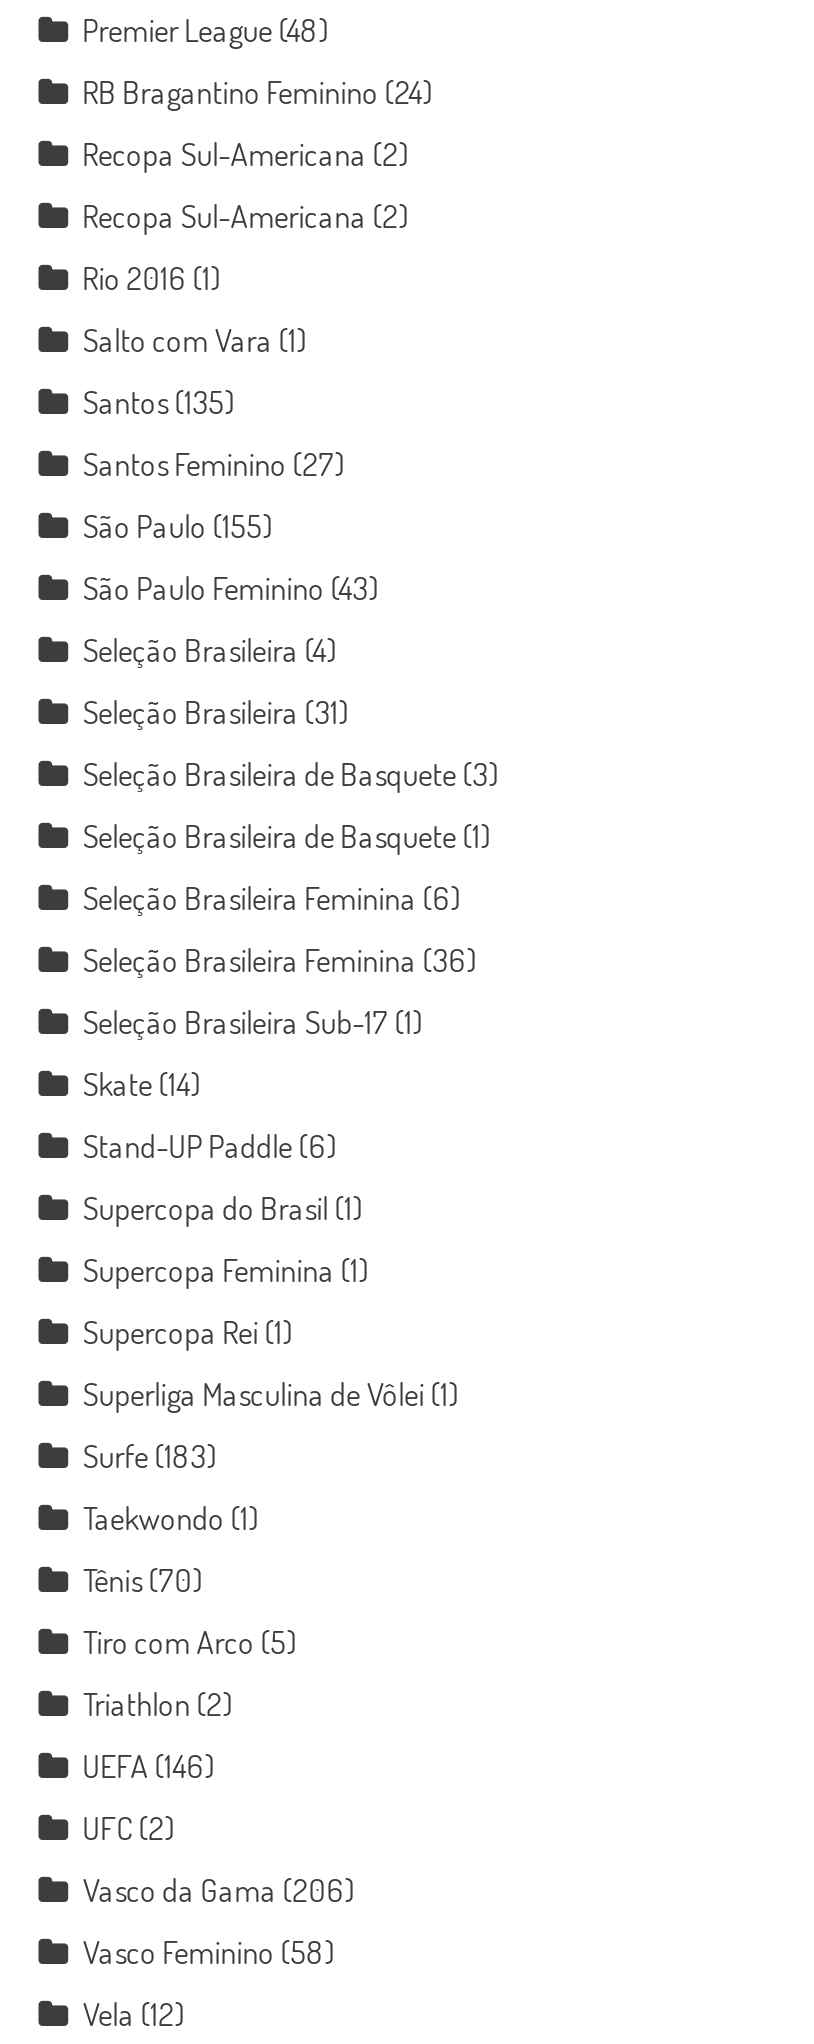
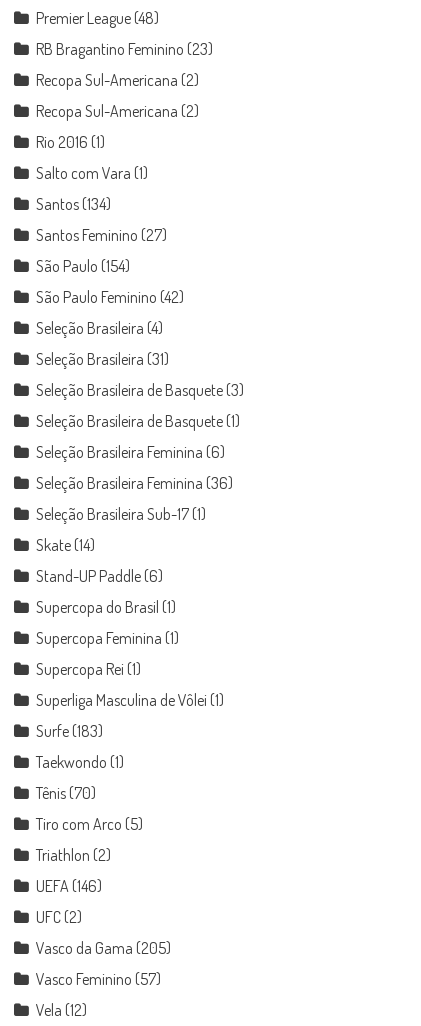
[82,72,432,112] RB Bragantino Feminino (24) -> [36,39,213,59] RB Bragantino Feminino (23)
[82,382,234,422] Santos (135) -> [36,194,111,214] Santos (134)
[82,506,272,546] São Paulo (155) -> [36,256,130,276] São Paulo (154)
[82,568,378,608] São Paulo Feminino (43) -> [36,287,184,307] São Paulo Feminino (42)
[82,1870,354,1910] Vasco da Gama (206) -> [36,938,171,958] Vasco da Gama (205)
[82,1932,334,1972] Vasco Feminino (58) -> [36,969,161,989] Vasco Feminino (57)

